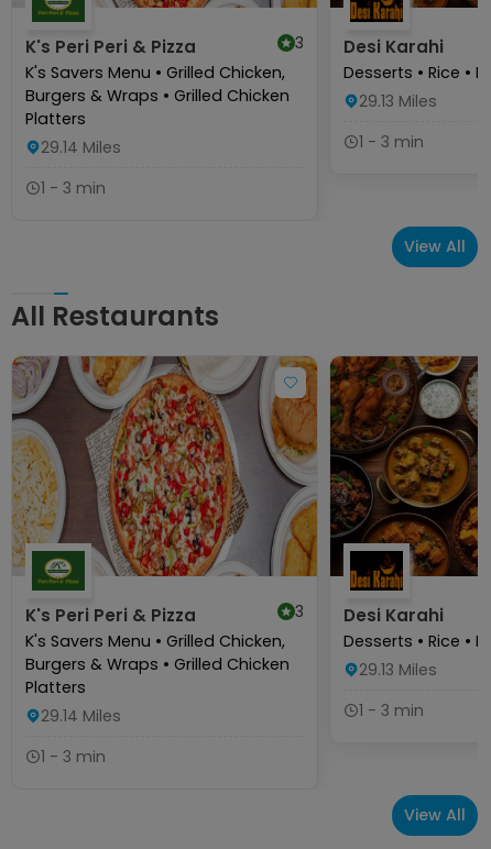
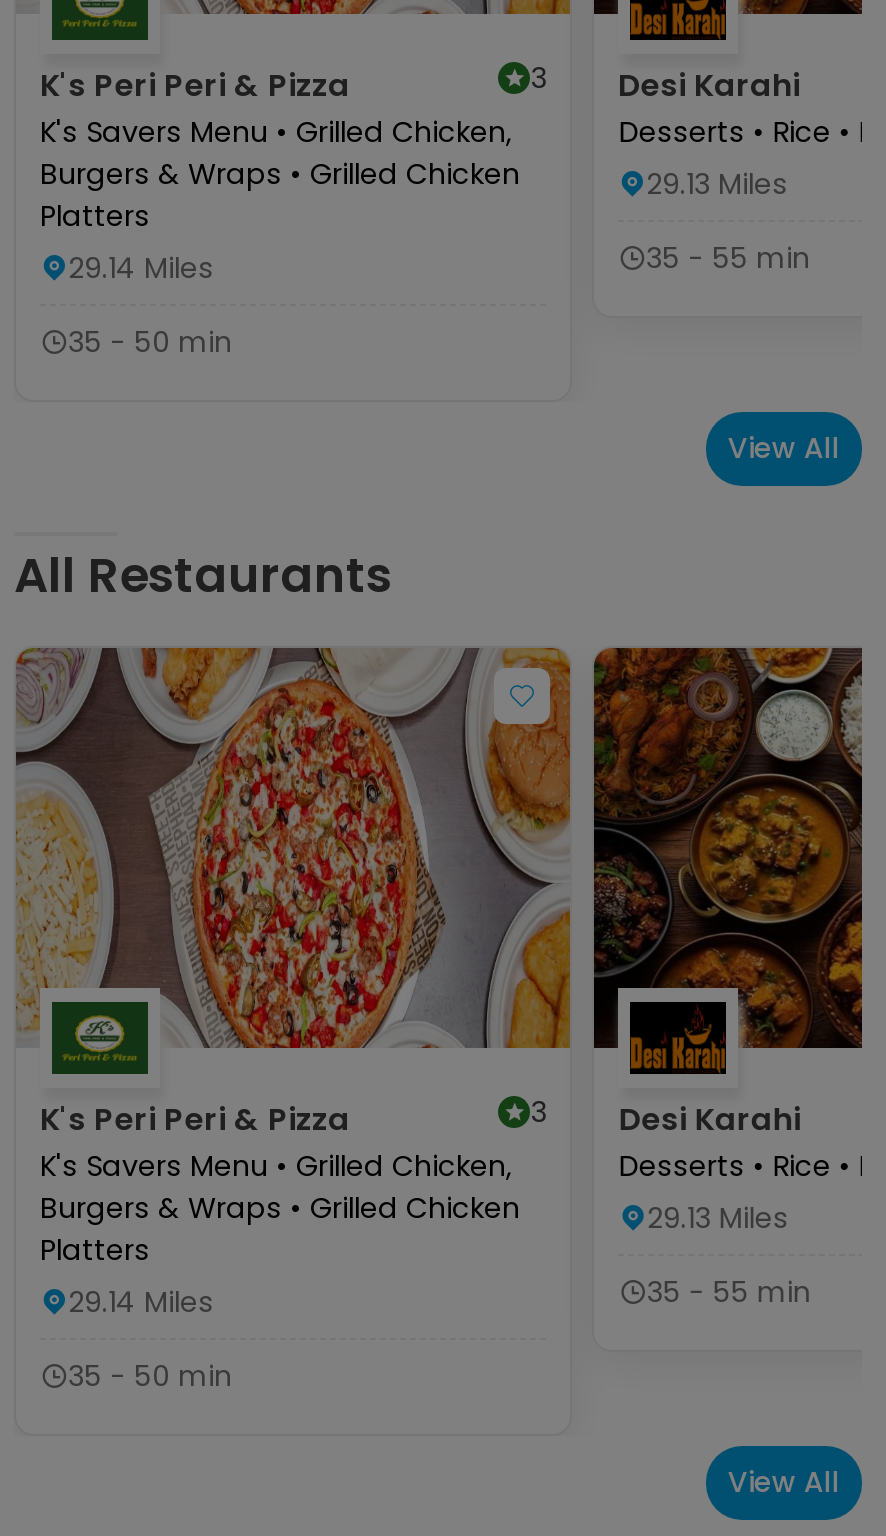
[359,131,424,153] 1 - 3 min -> [647,238,811,278] 35 - 55 min
[41,177,106,199] 1 - 3 min -> [68,322,232,362] 35 - 50 min
[359,699,424,721] 1 - 3 min -> [647,1271,811,1311] 35 - 55 min
[41,745,106,767] 1 - 3 min -> [68,1355,232,1395] 35 - 50 min

